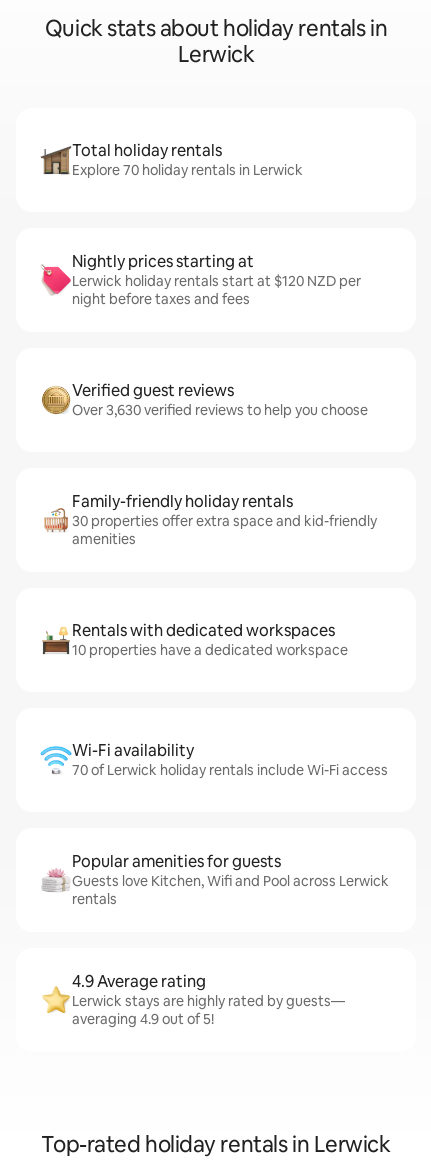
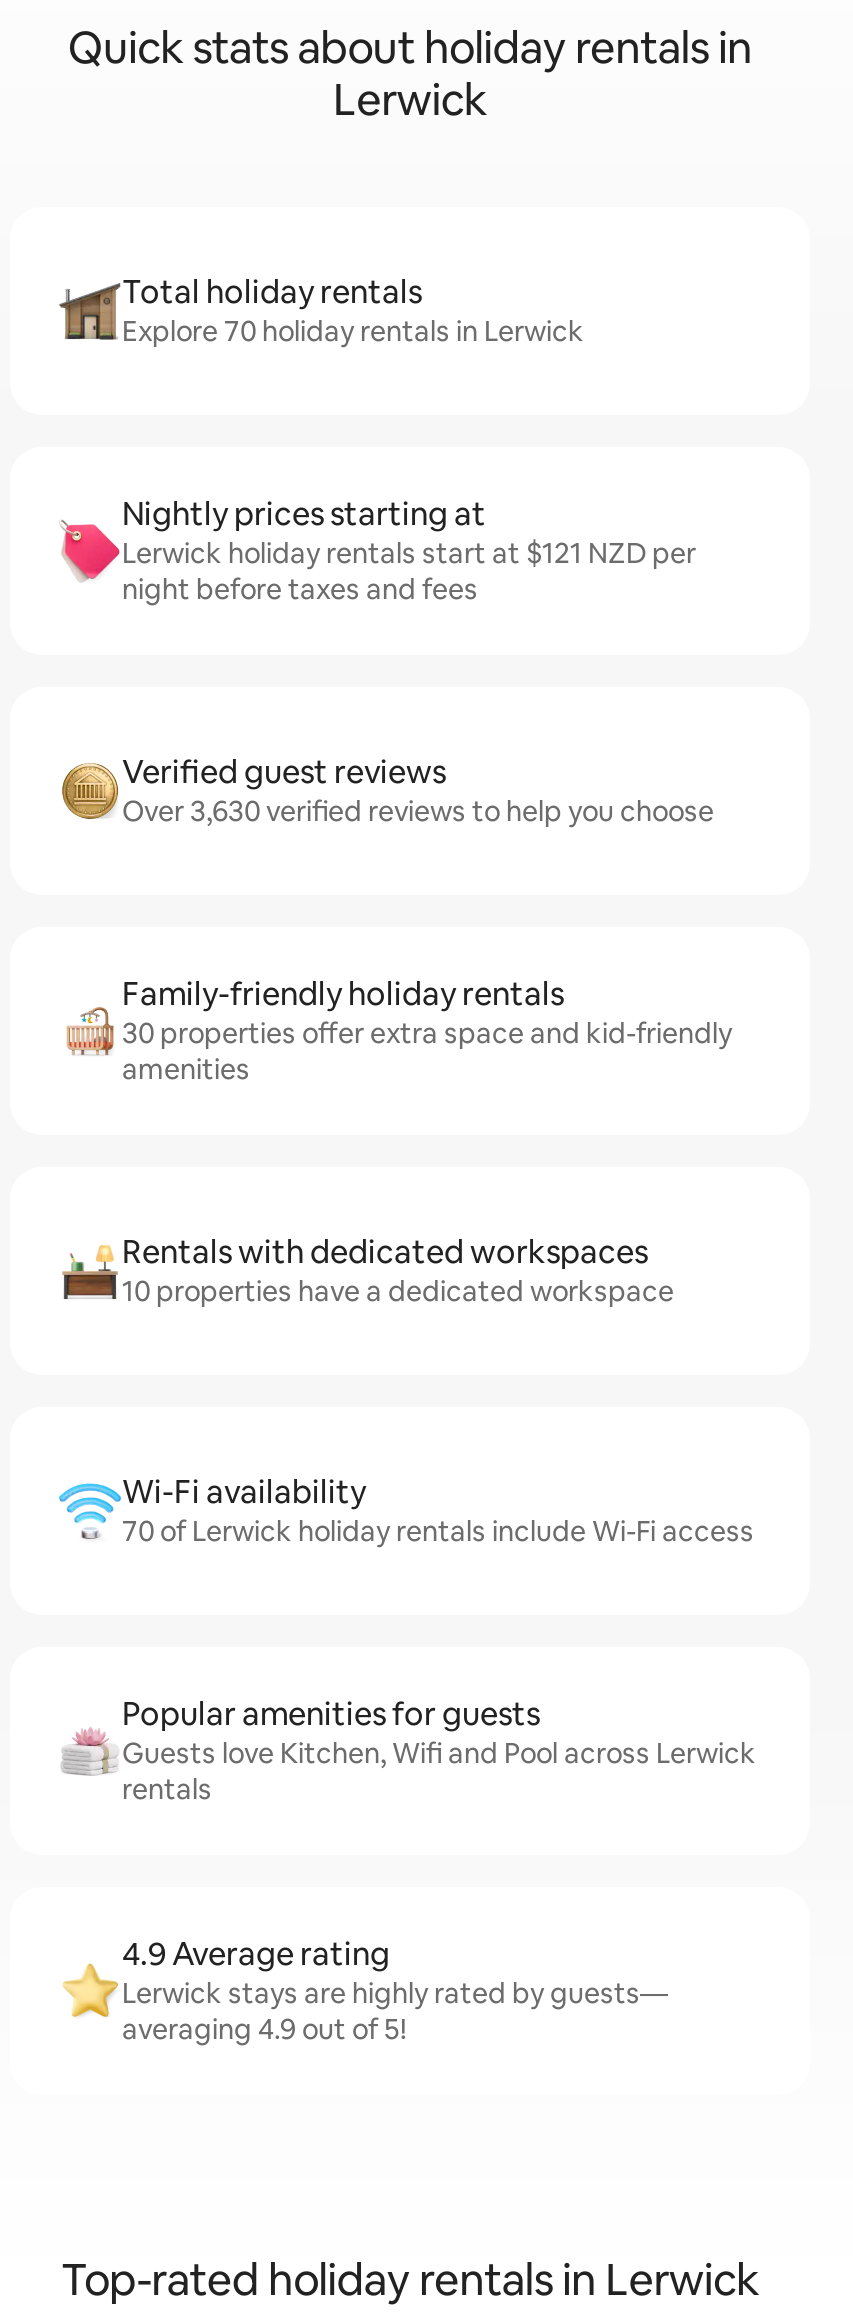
[72,272,361,290] Lerwick holiday rentals start at $120 NZD per -> [122,535,696,571] Lerwick holiday rentals start at $121 NZD per

